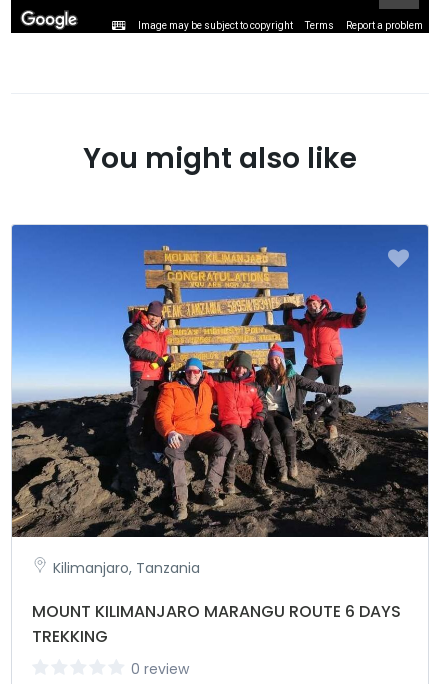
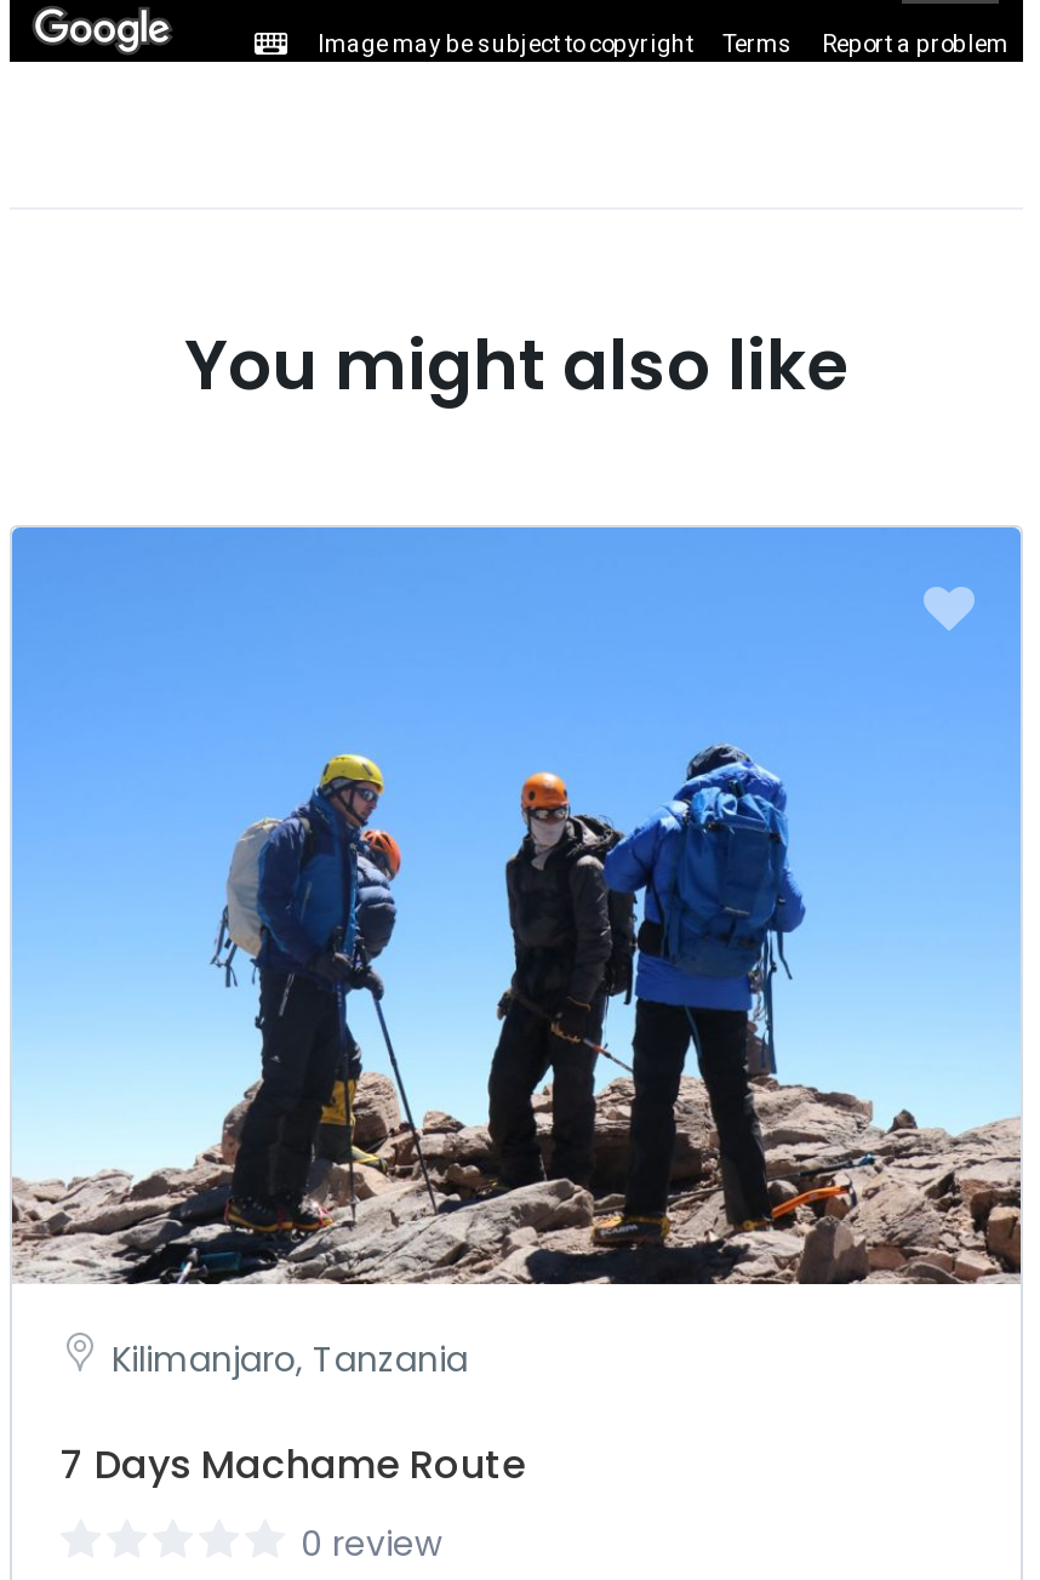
[11,225,429,538] [image] -> [12,527,1021,1287] [image]
[32,600,401,648] MOUNT KILIMANJARO MARANGU ROUTE 6 DAYS | TREKKING -> [61,1437,526,1493] 7 Days Machame Route

